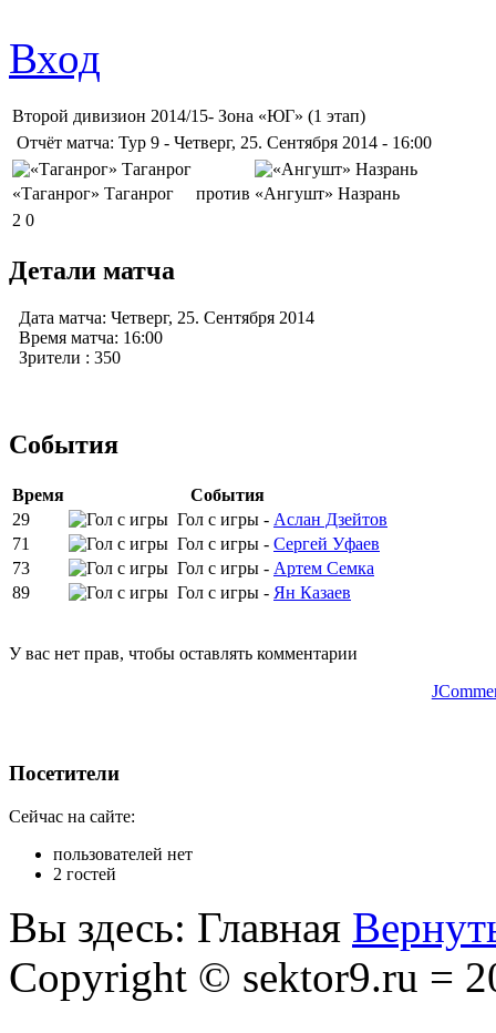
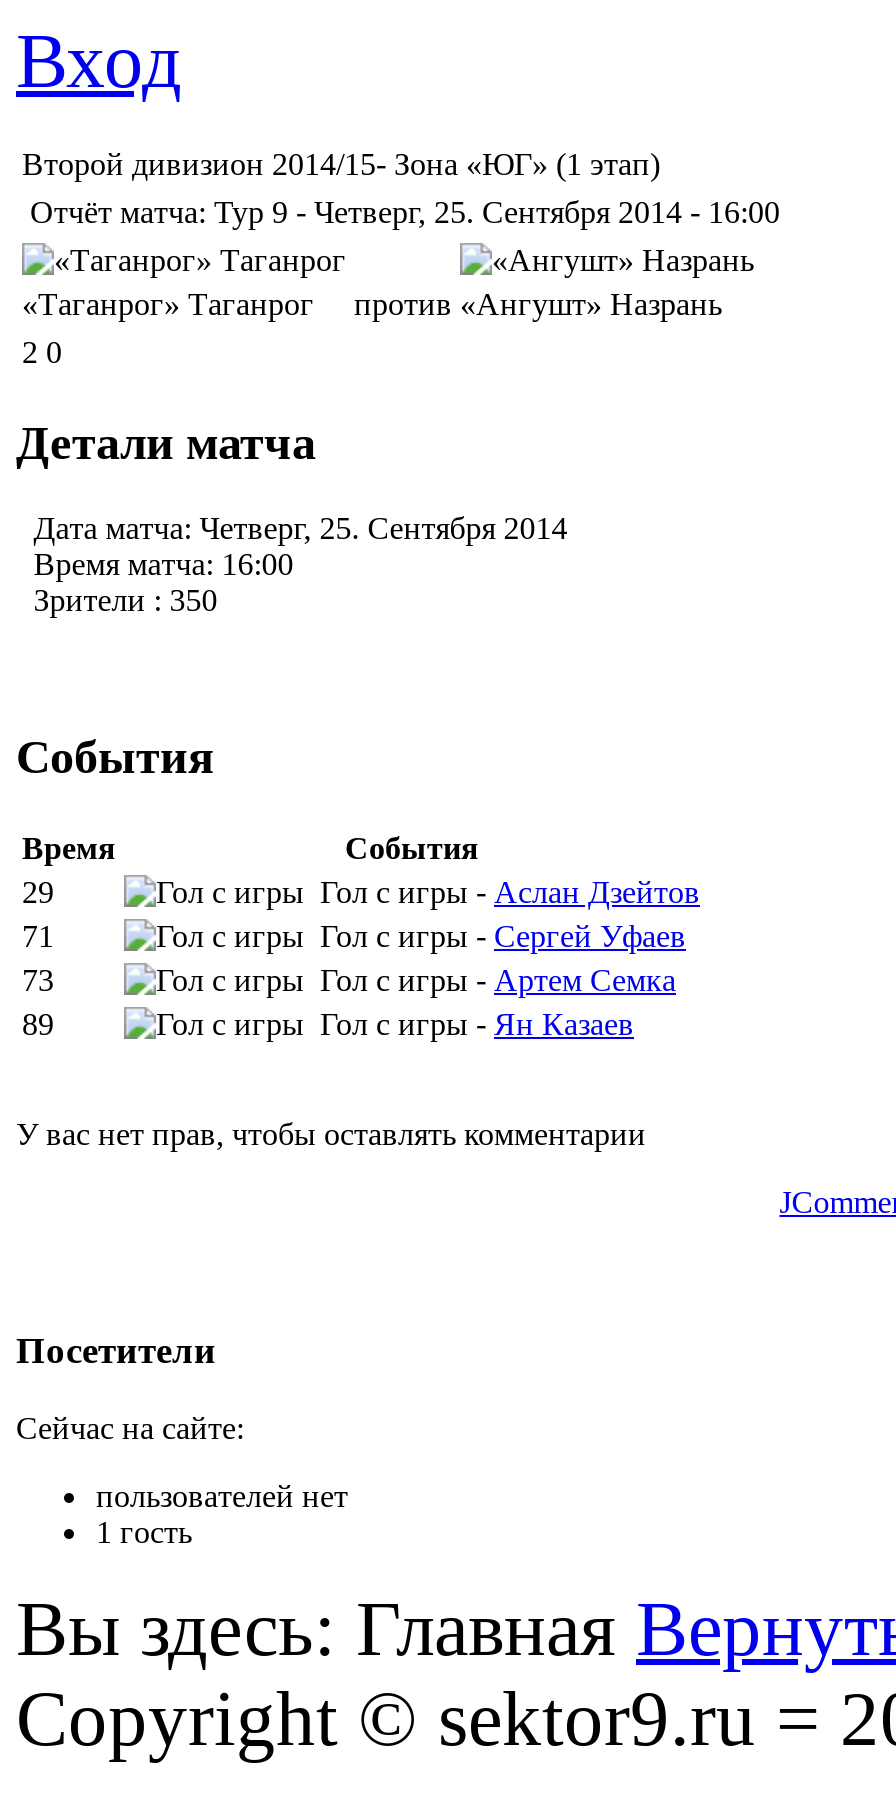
[53,865,116,883] 2 гостей -> [96,1515,192,1549] 1 гость

